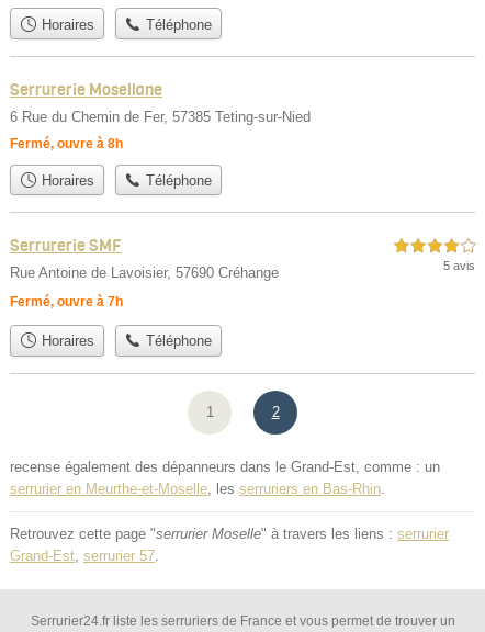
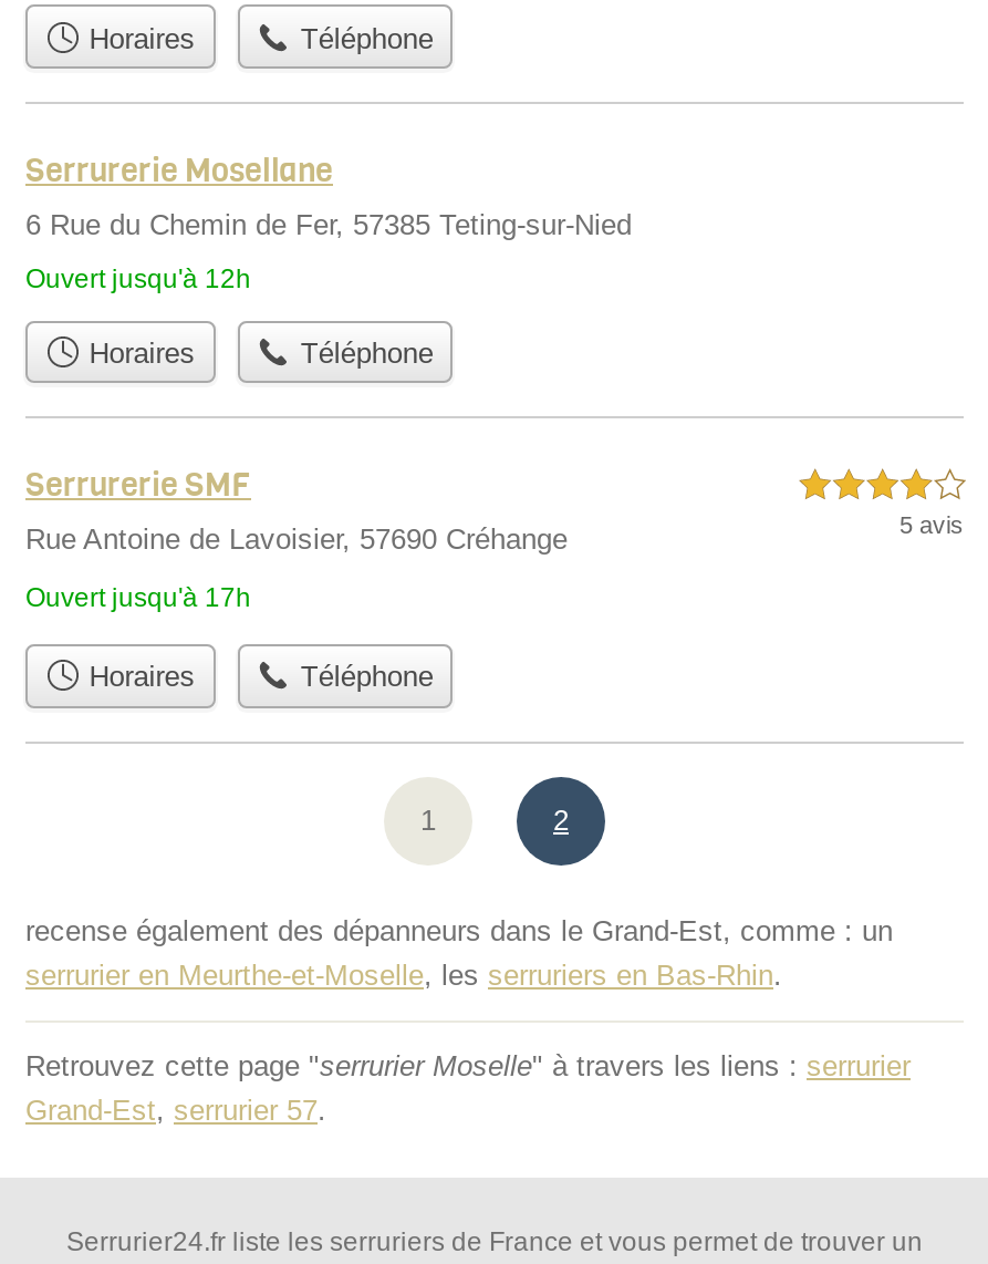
[10,136,123,151] Fermé, ouvre à 8h -> [25,263,251,294] Ouvert jusqu'à 12h
[10,294,123,310] Fermé, ouvre à 7h -> [25,582,251,613] Ouvert jusqu'à 17h

